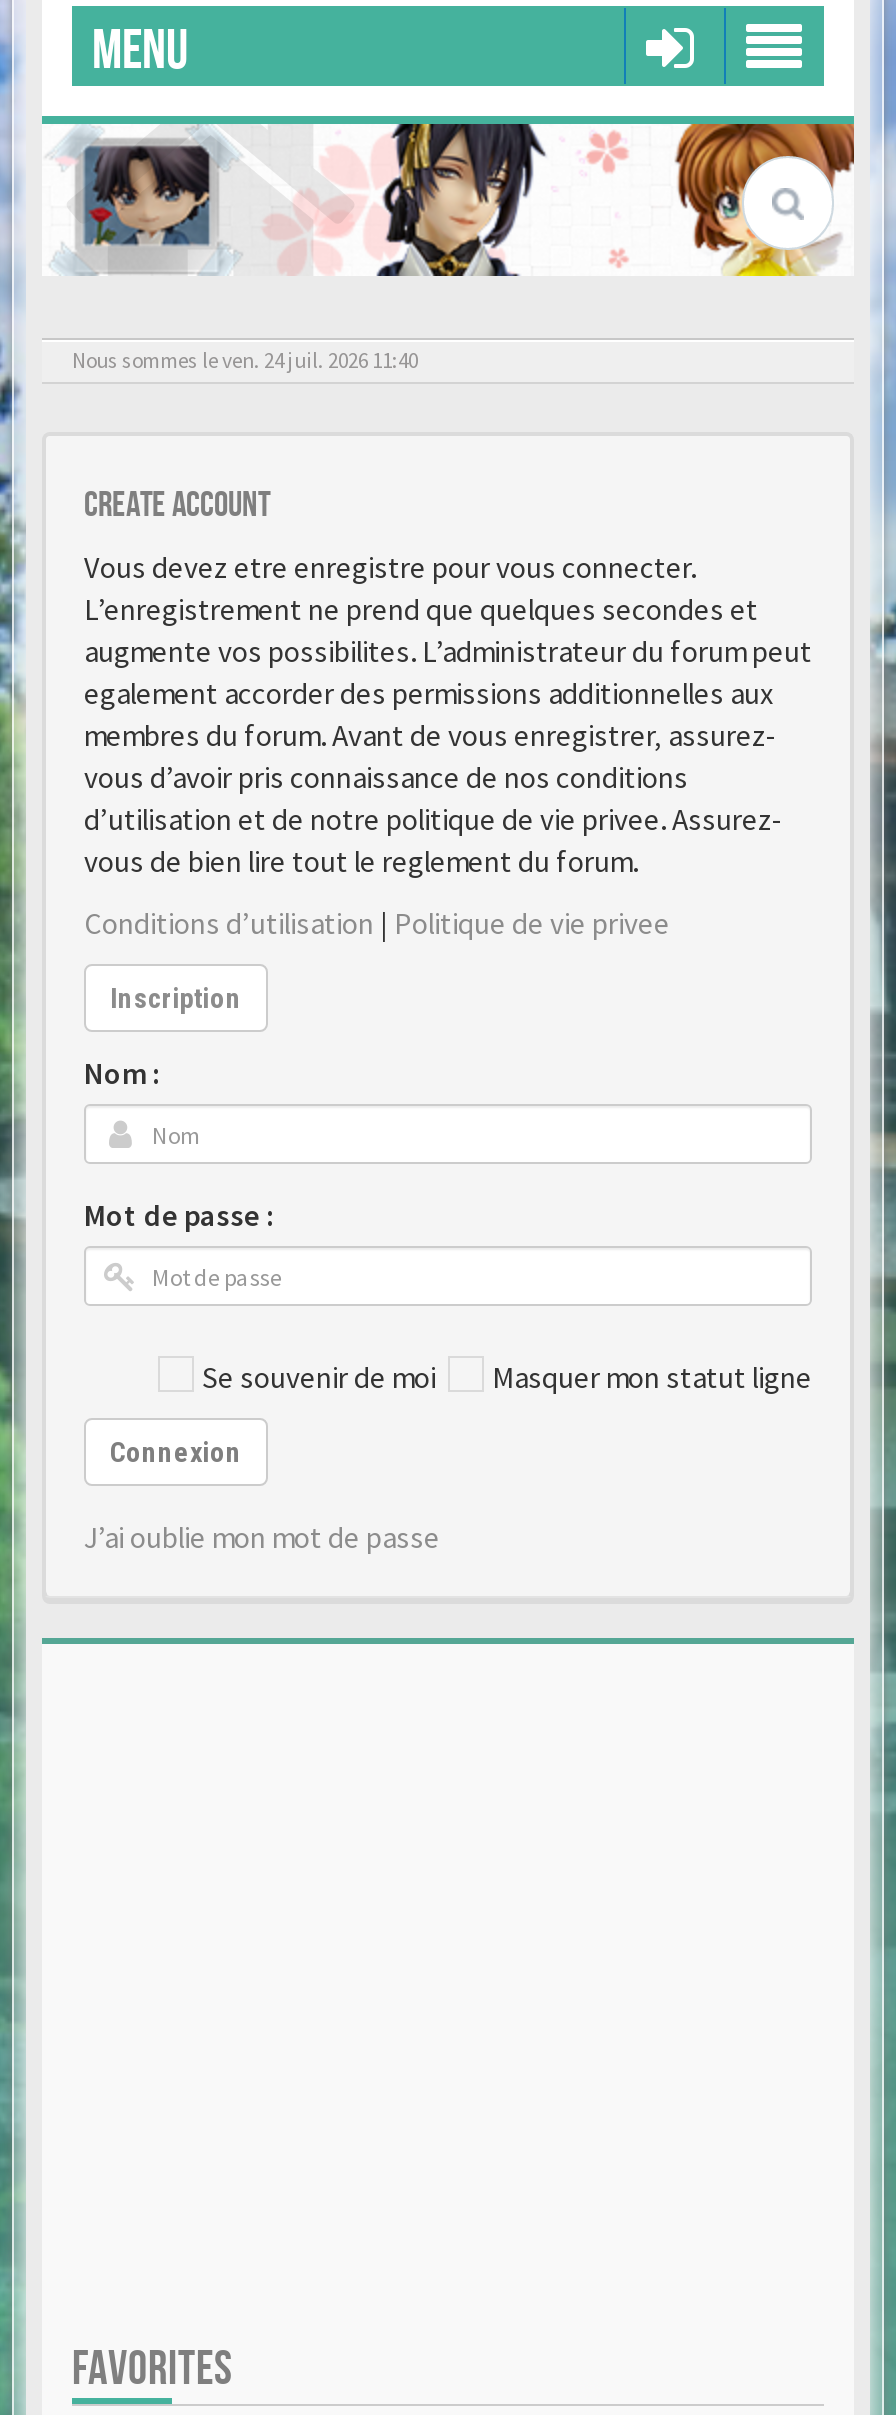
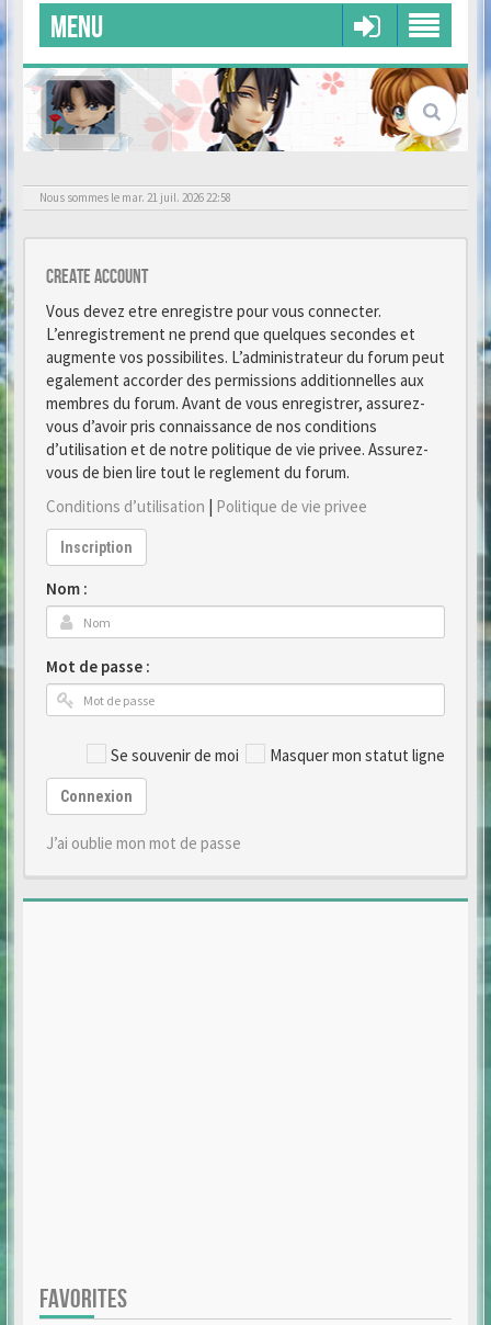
[72,346,418,374] Nous sommes le ven. 24 juil. 2026 11:40 -> [39,190,231,205] Nous sommes le mar. 21 juil. 2026 22:58

